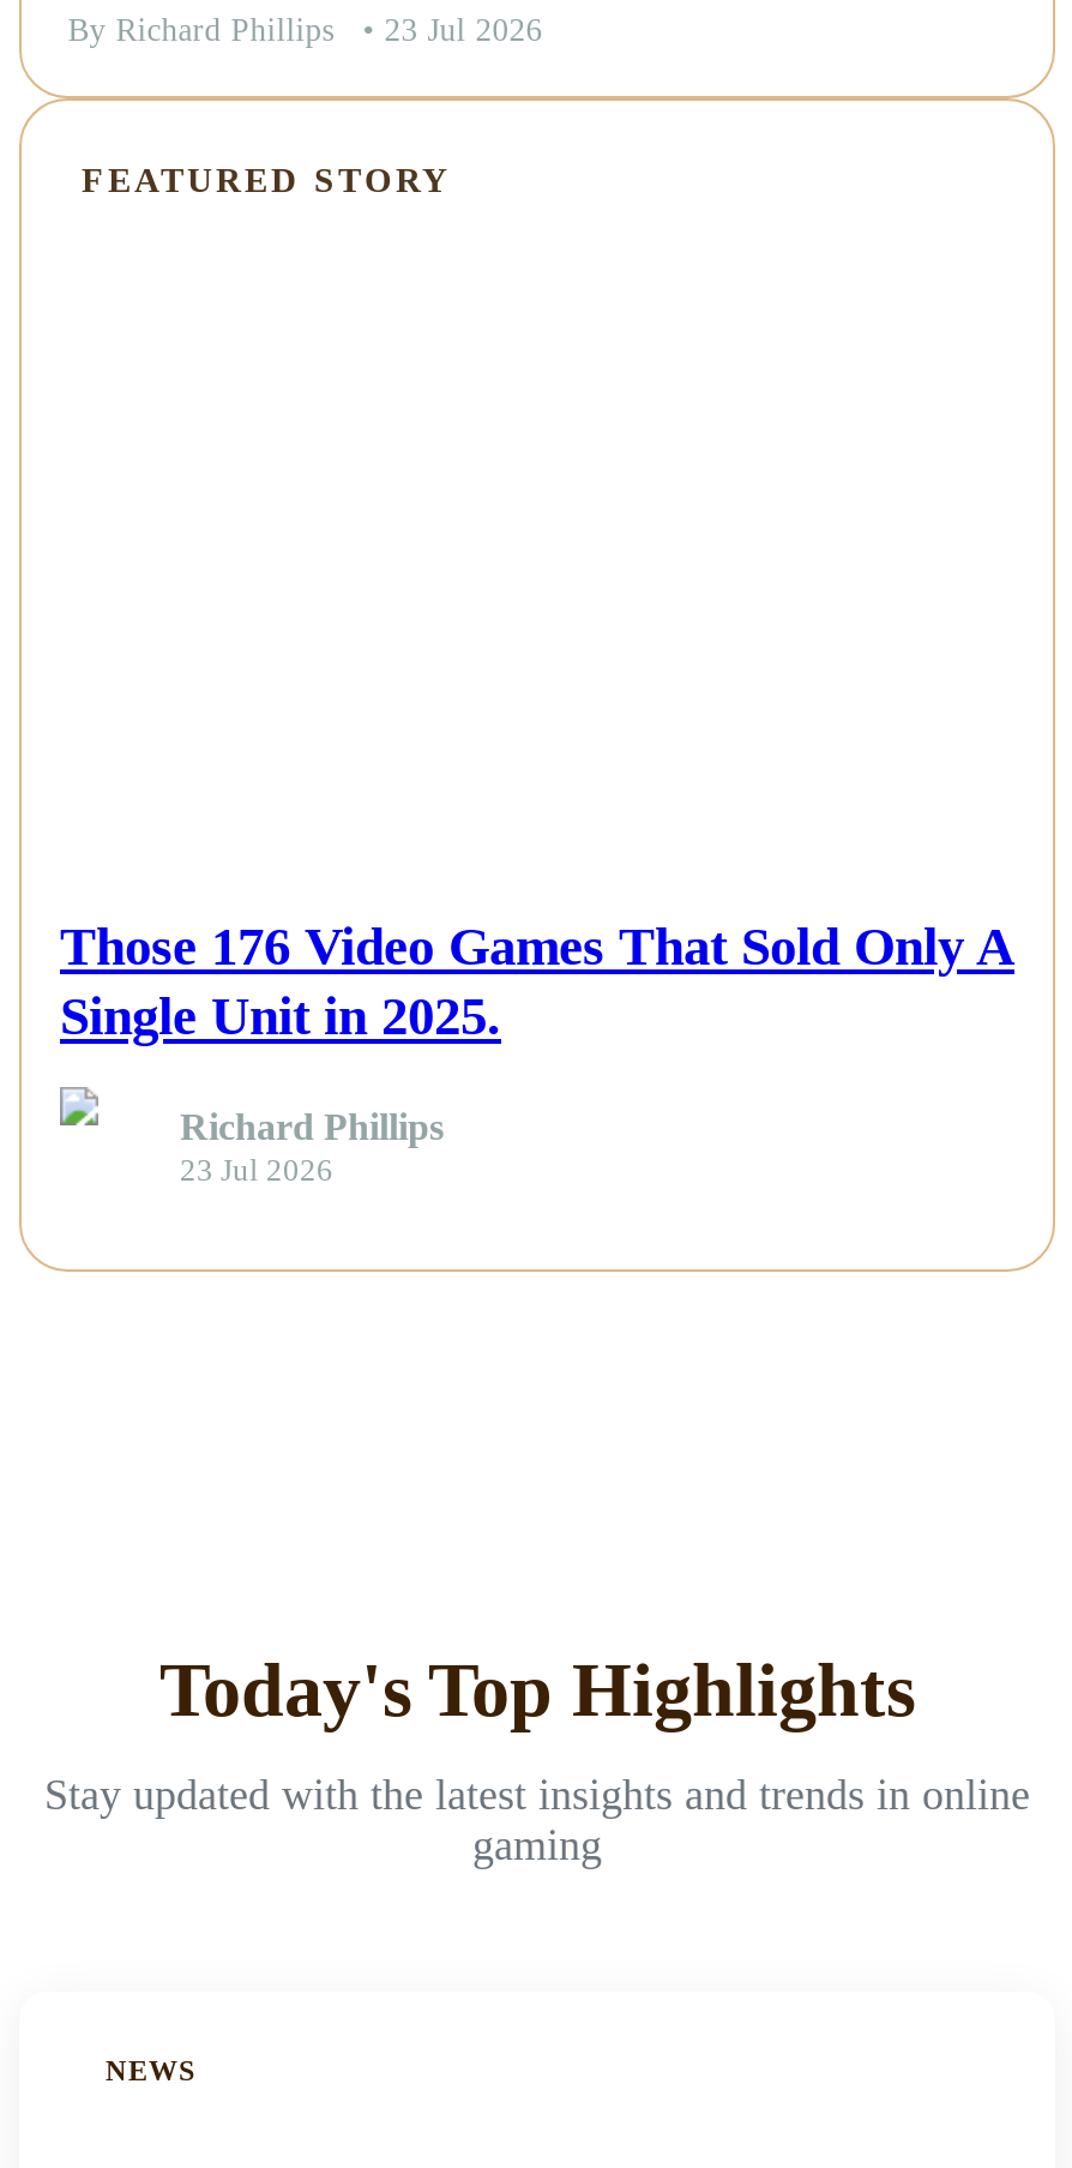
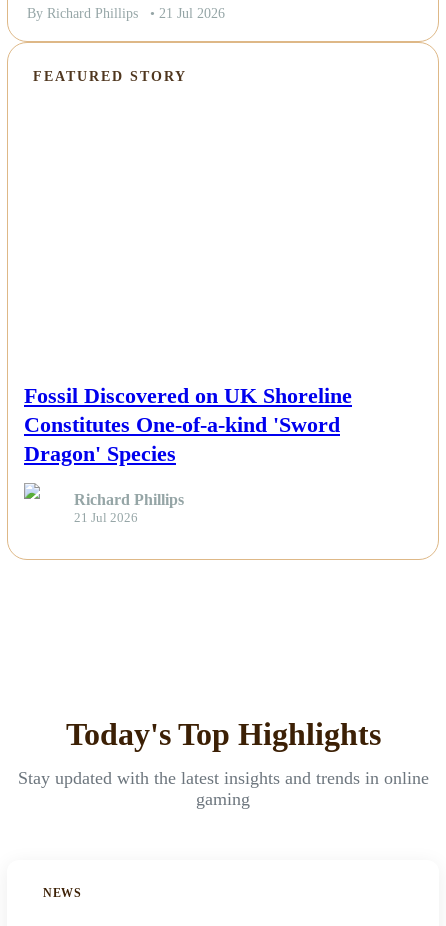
[68,12,542,48] By Richard Phillips • 23 Jul 2026 -> [27,6,225,21] By Richard Phillips • 21 Jul 2026
[60,916,1014,1046] Those 176 Video Games That Sold Only A | Single Unit in 2025. -> [24,383,352,466] Fossil Discovered on UK Shoreline | Constitutes One-of-a-kind 'Sword | Dragon' Species
[180,1155,333,1189] 23 Jul 2026 -> [74,511,138,525] 21 Jul 2026

